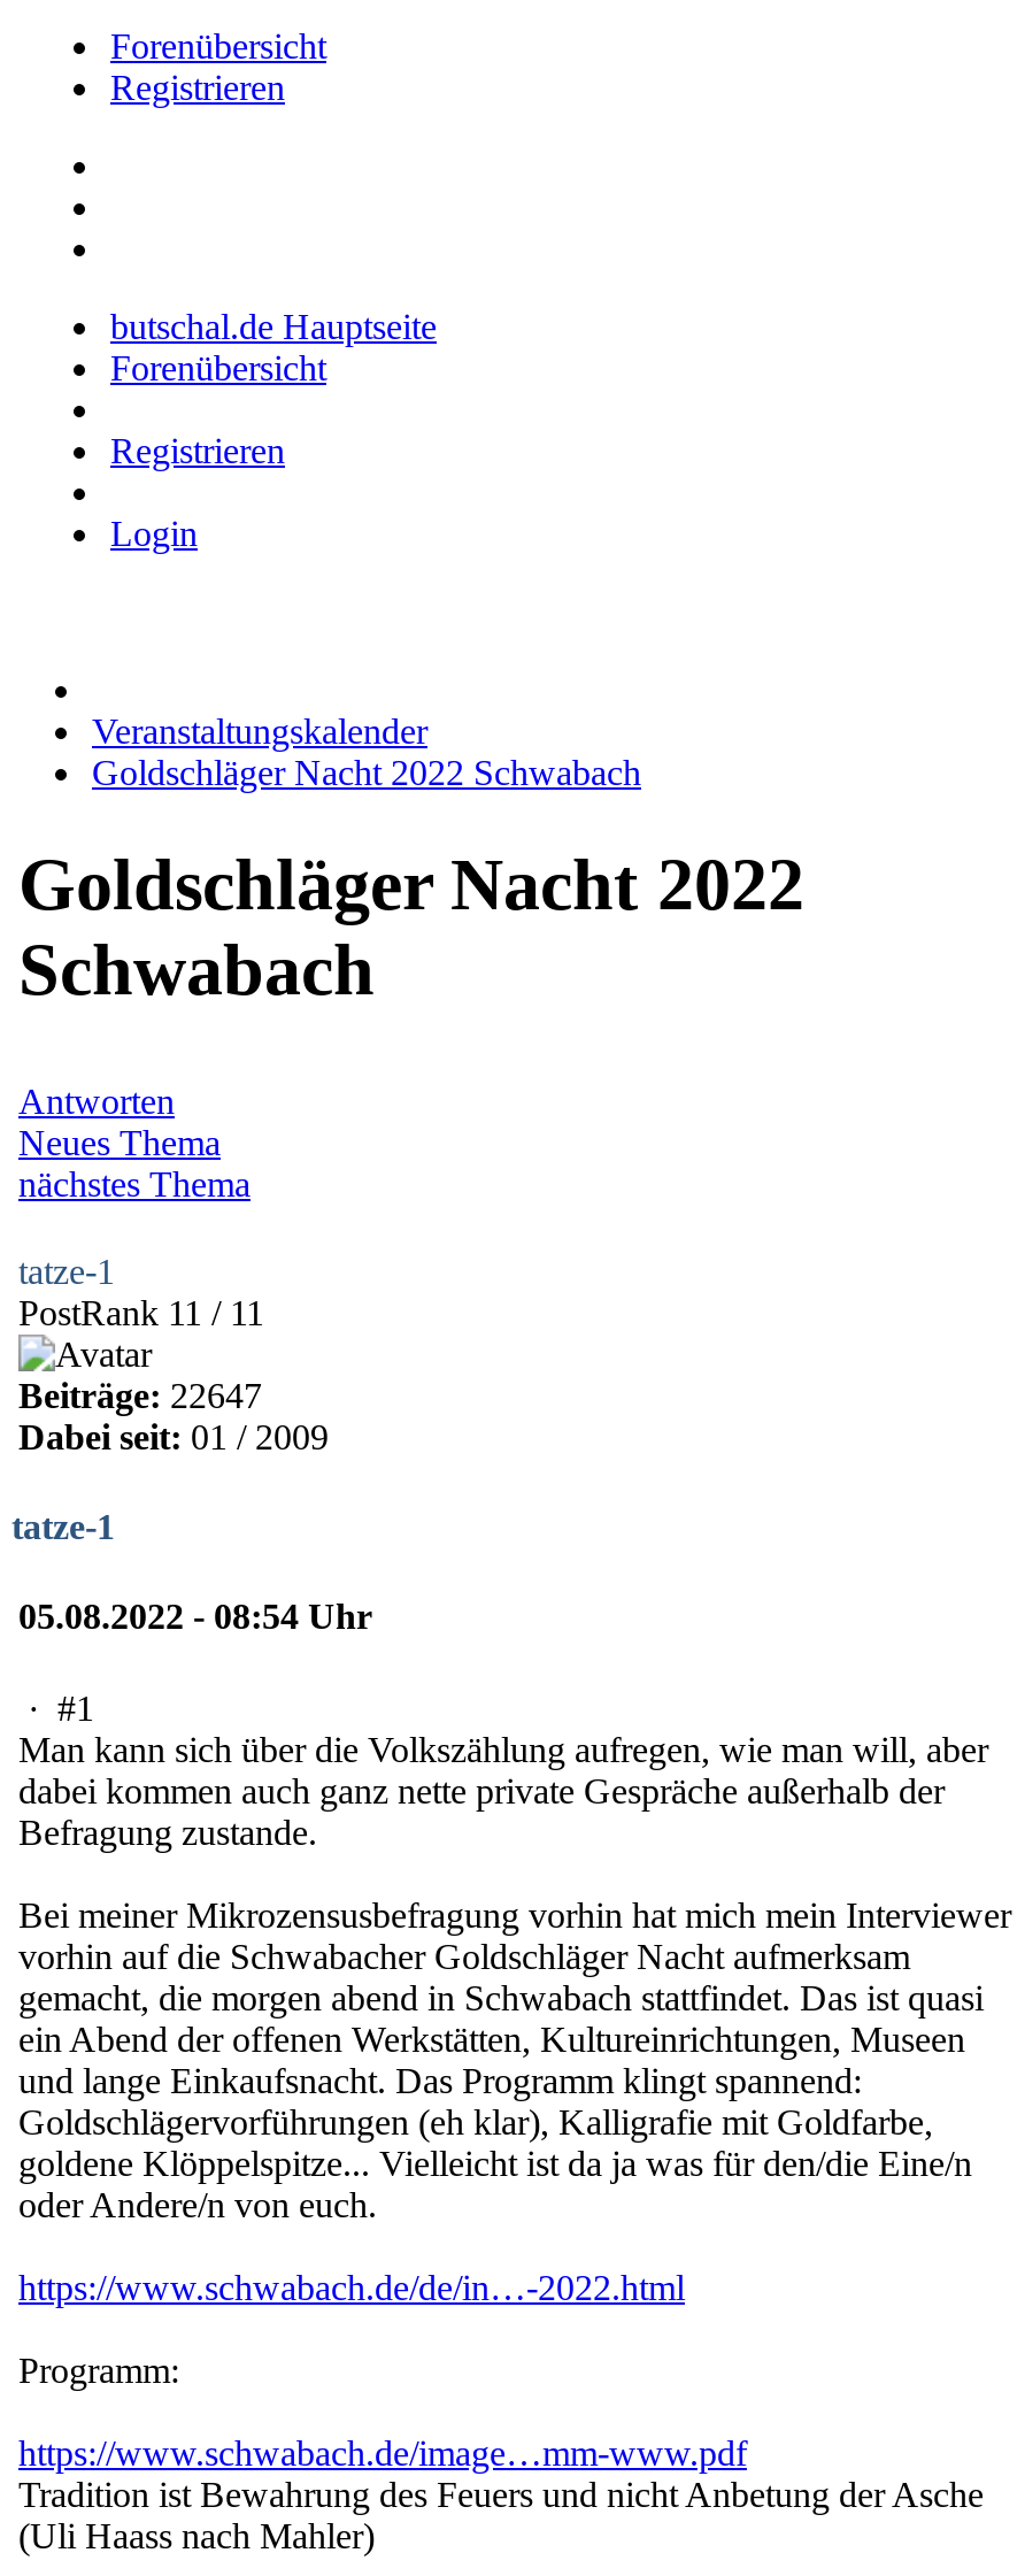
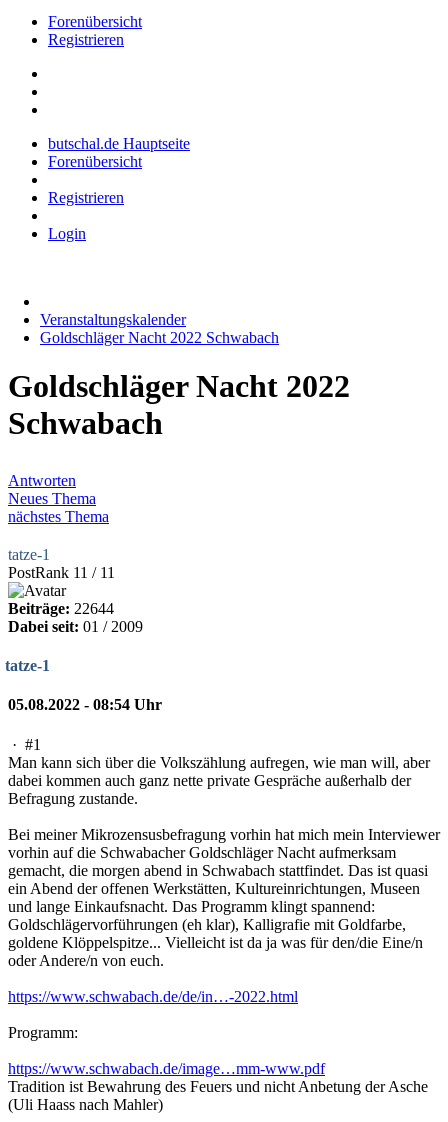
[18,1376,262,1415] Beiträge: 22647 -> [8,600,114,617] Beiträge: 22644

